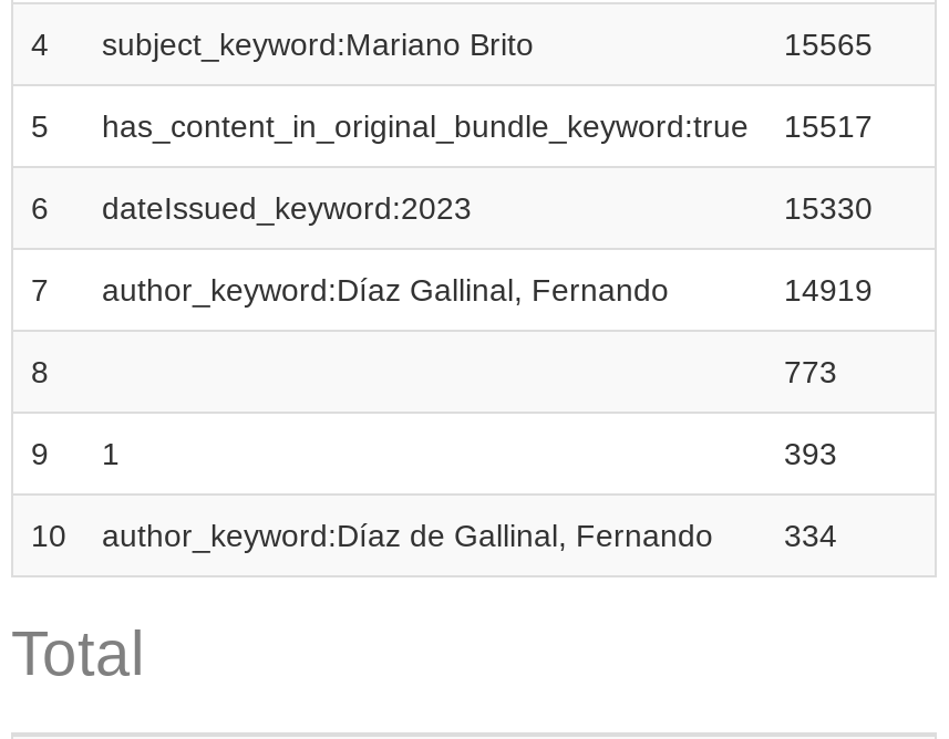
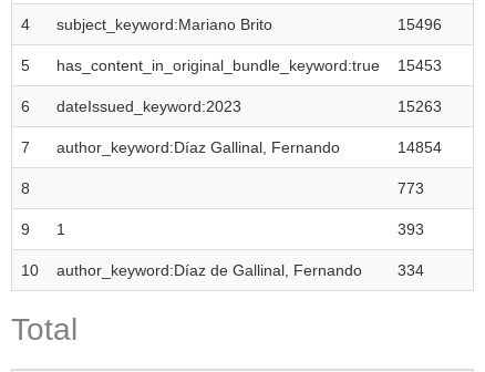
[784,27,873,62] 15565 -> [398,15,442,33] 15496
[31,108,873,144] 5 has_content_in_original_bundle_keyword:true 15517 -> [21,56,442,74] 5 has_content_in_original_bundle_keyword:true 15453
[784,190,873,226] 15330 -> [398,97,442,115] 15263
[784,272,873,308] 14919 -> [398,138,442,156] 14854

